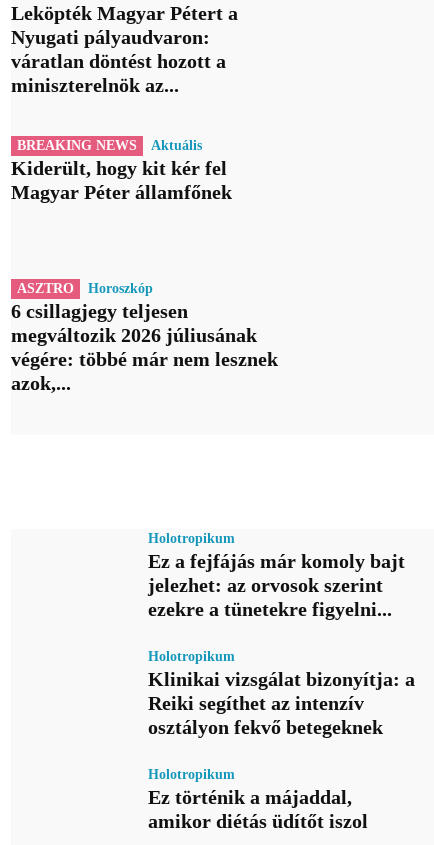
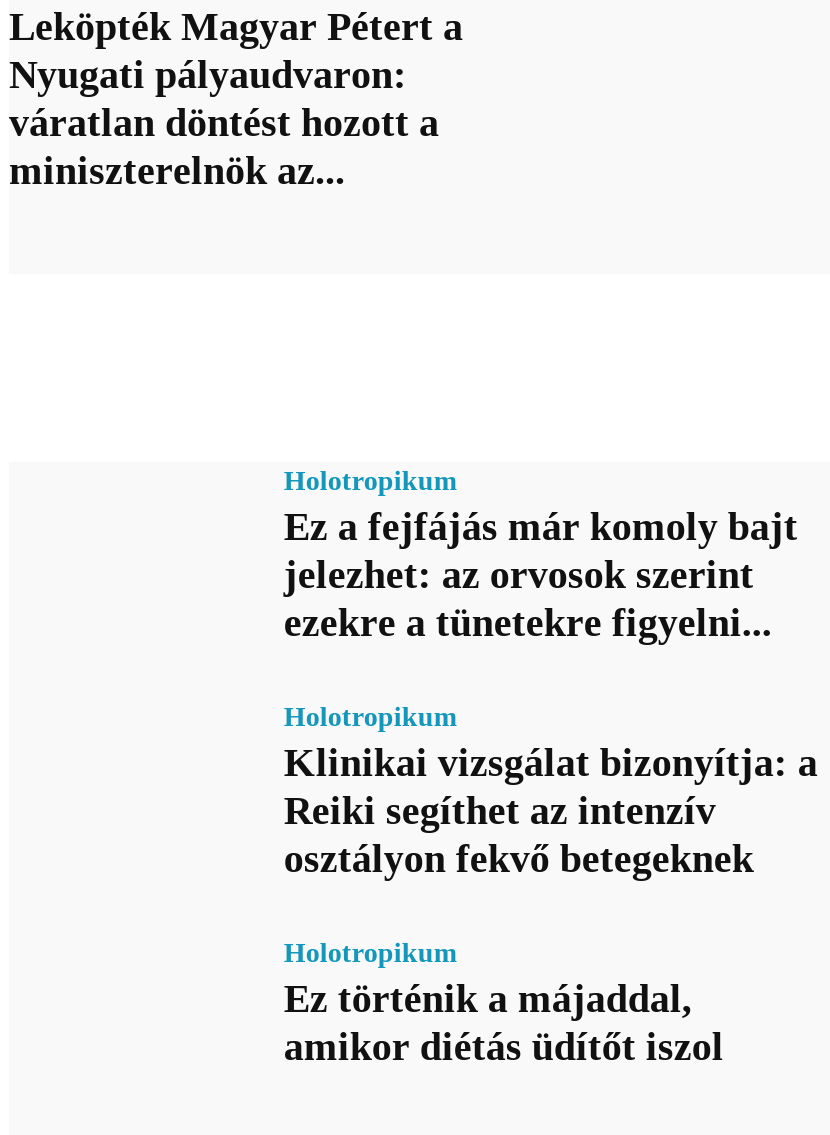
[11,138,232,203] BREAKING NEWS | Aktuális | Kiderült, hogy kit kér fel | Magyar Péter államfőnek -> none
[11,281,278,394] ASZTRO | Horoszkóp | 6 csillagjegy teljesen | megváltozik 2026 júliusának | végére: többé már nem lesznek | azok,... -> none

